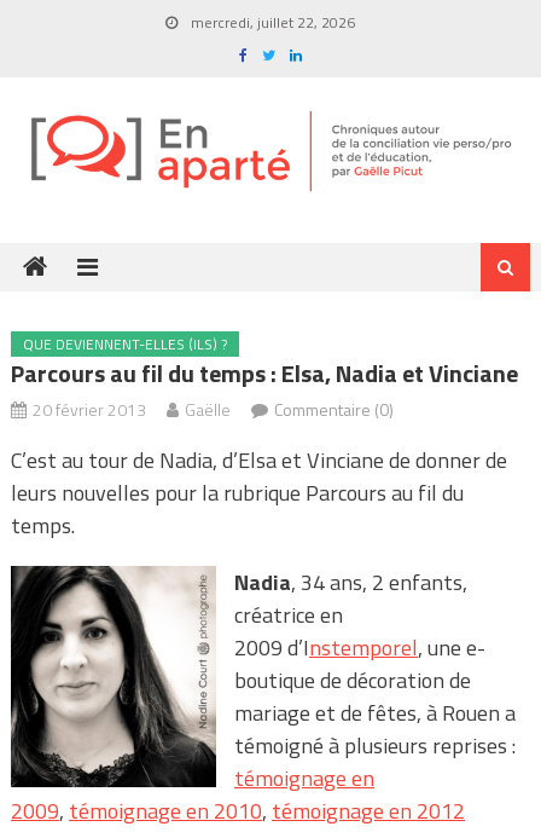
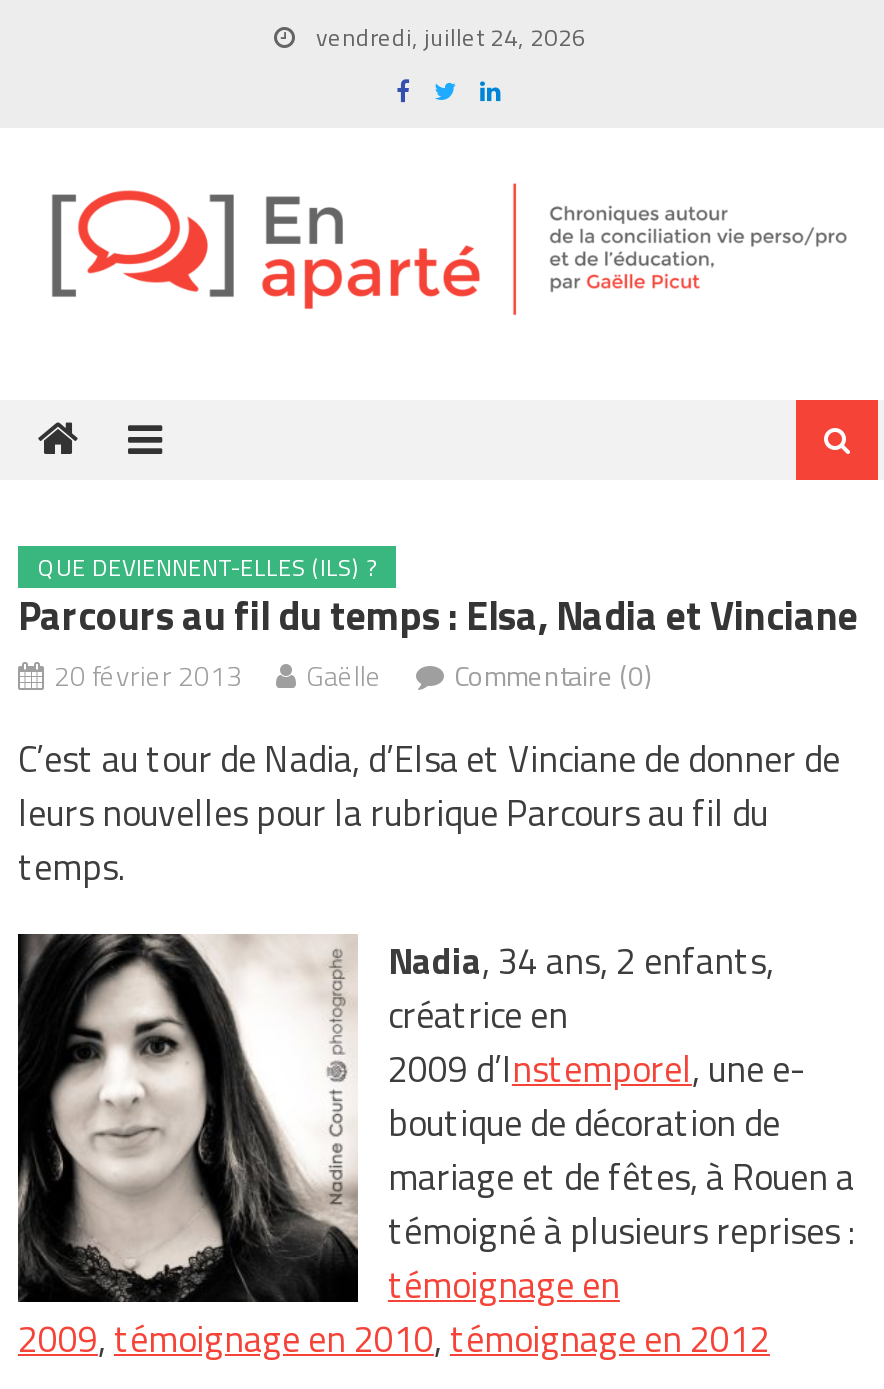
[190,11,354,34] mercredi, juillet 22, 2026 -> [316,18,586,56] vendredi, juillet 24, 2026

